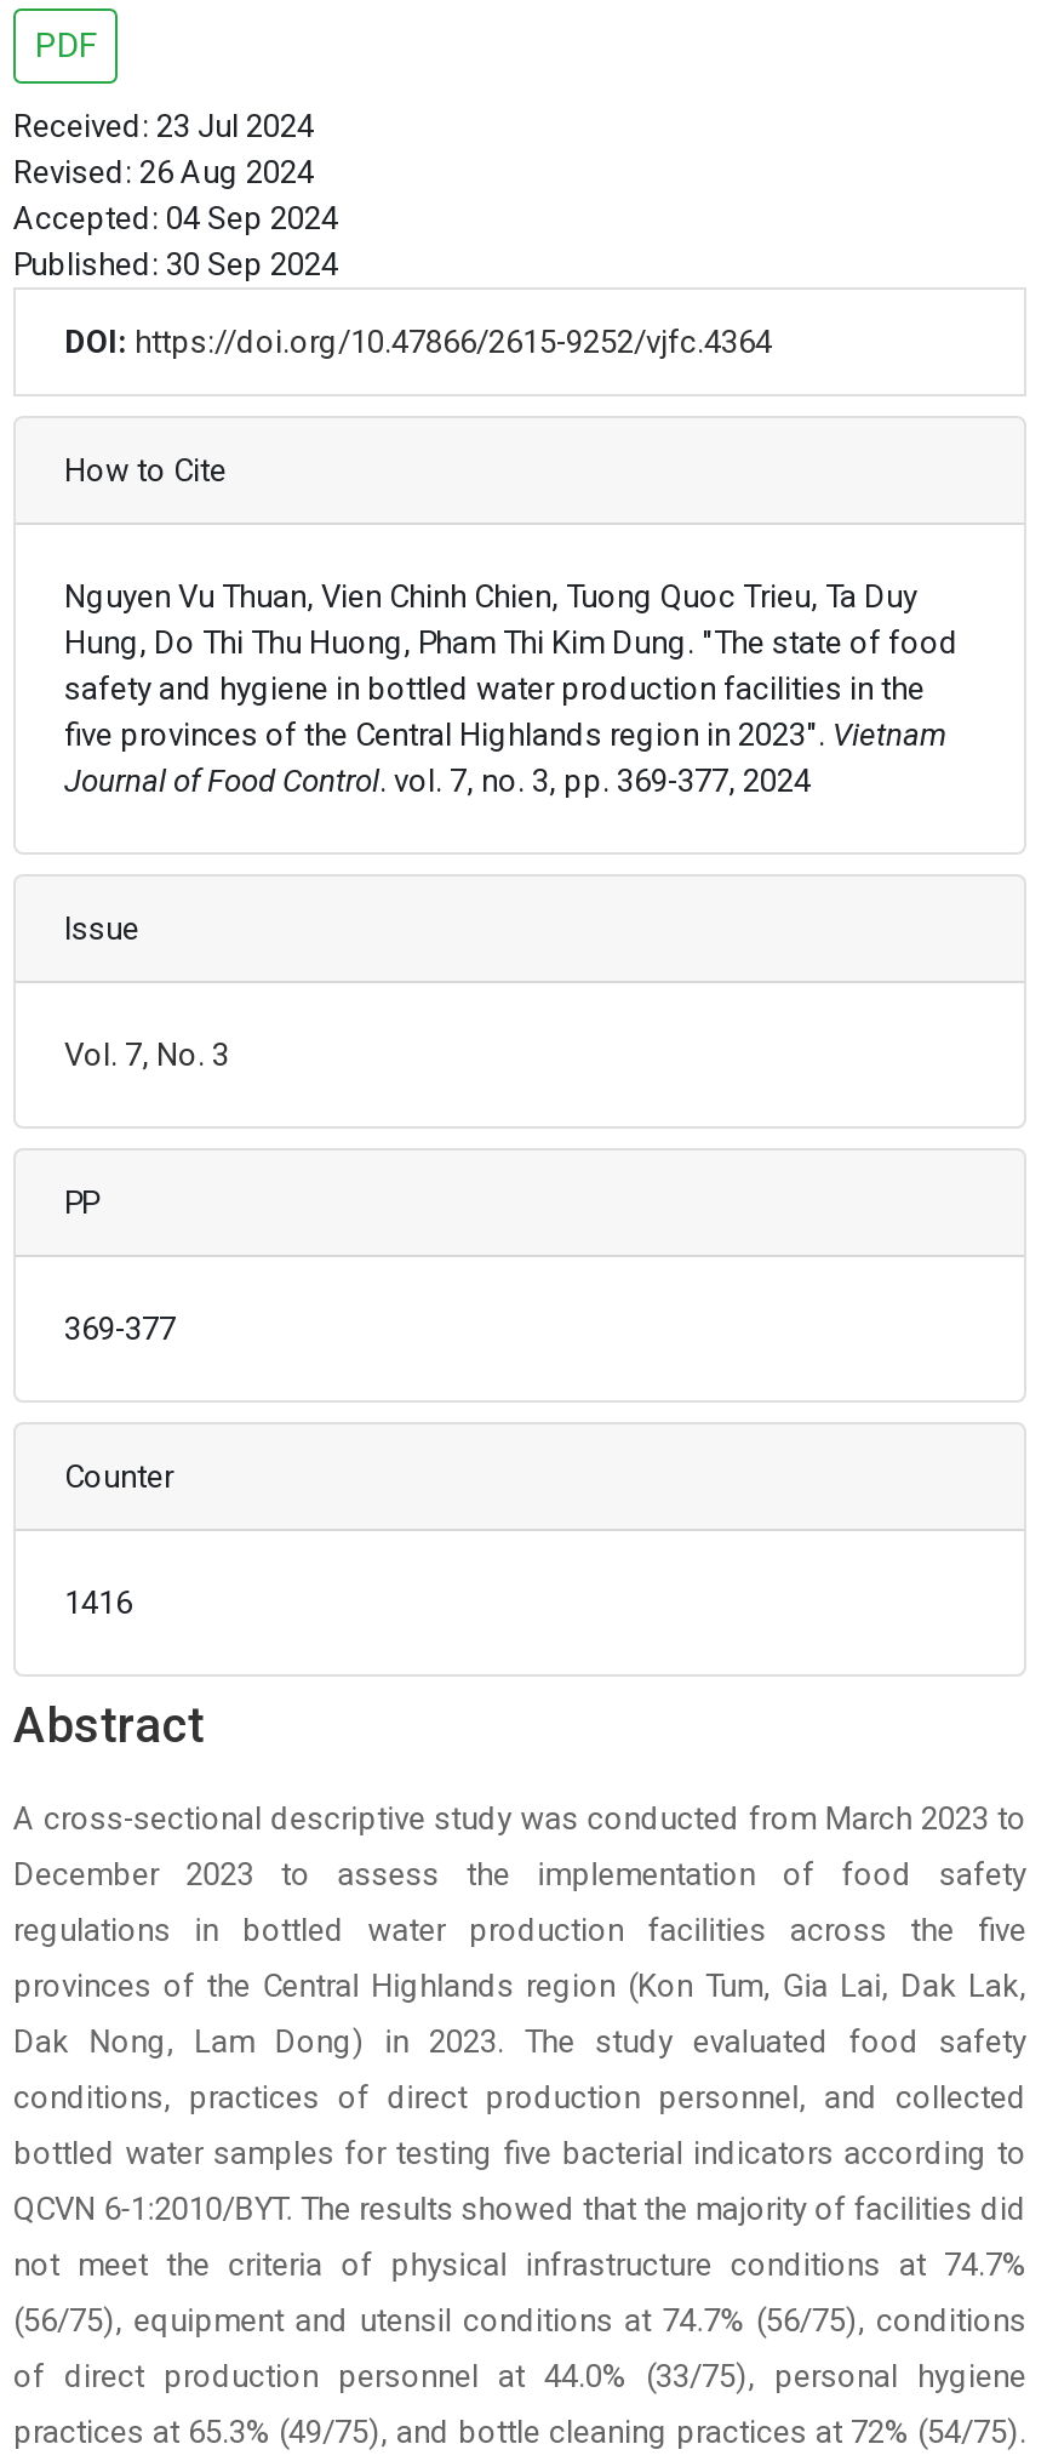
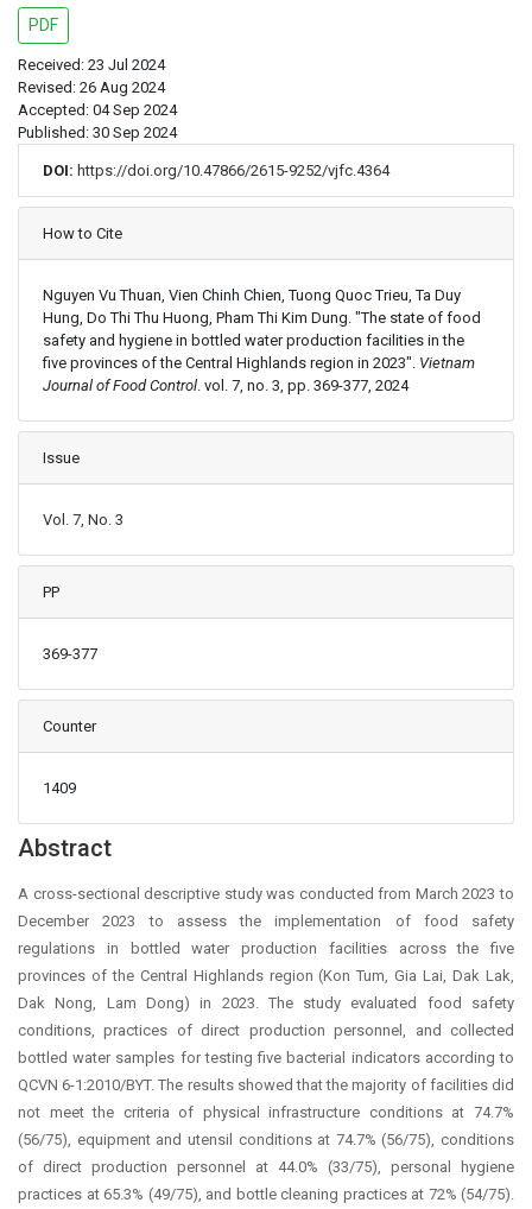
[64,1584,132,1621] 1416 -> [43,779,76,797] 1409

